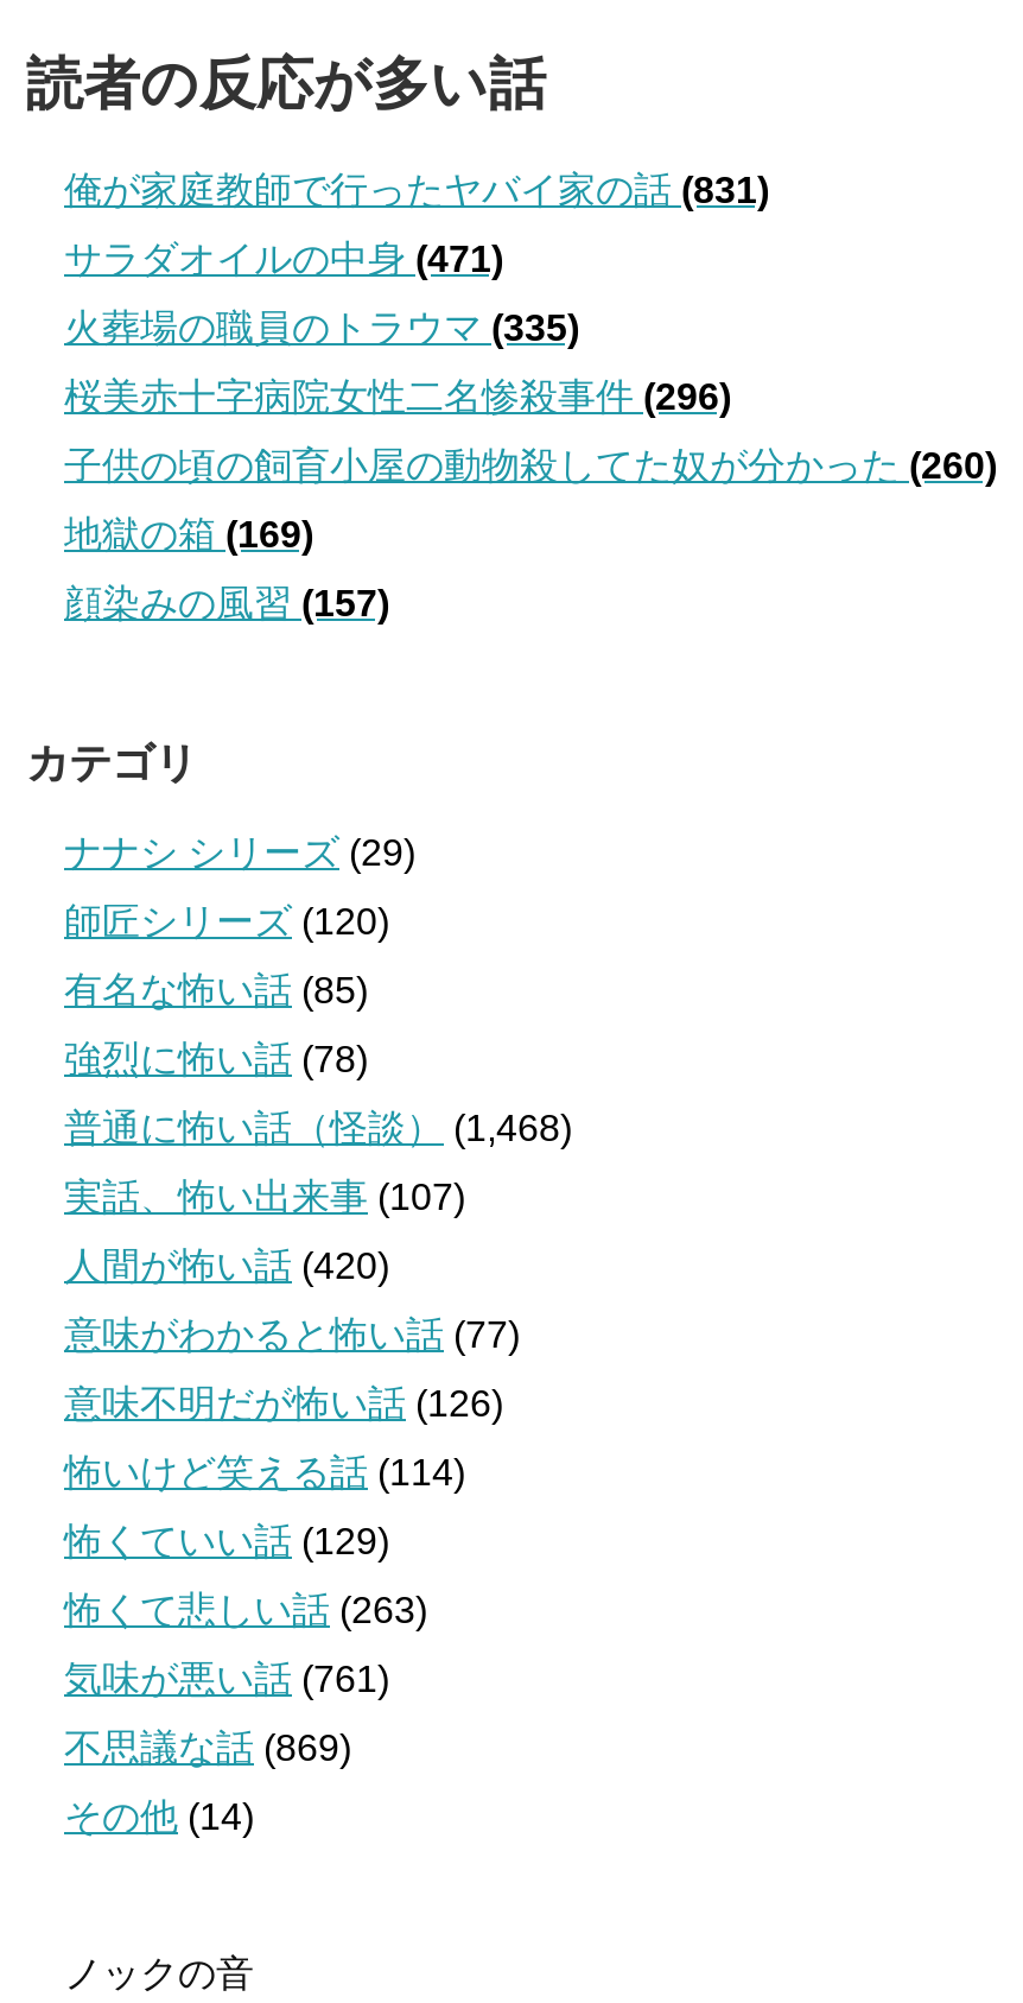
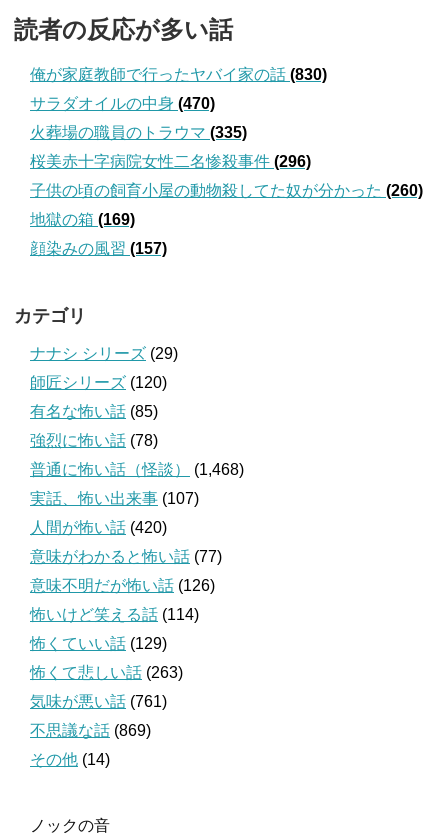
[64,170,769,210] 俺が家庭教師で行ったヤバイ家の話(831) -> [30,66,327,83] 俺が家庭教師で行ったヤバイ家の話(830)
[64,238,503,279] サラダオイルの中身(471) -> [30,95,215,112] サラダオイルの中身(470)

